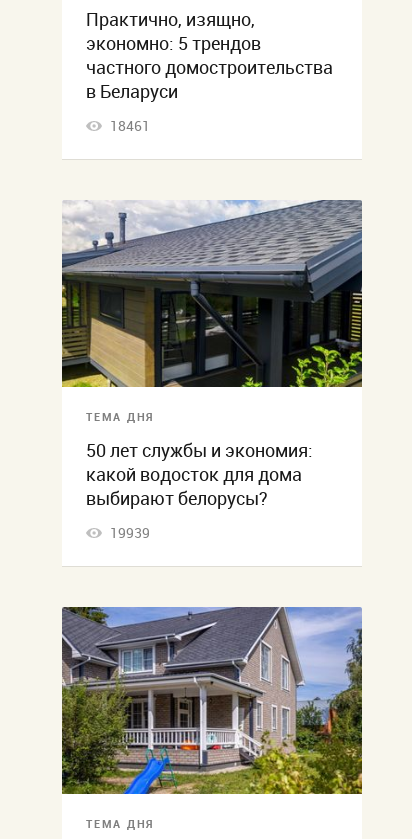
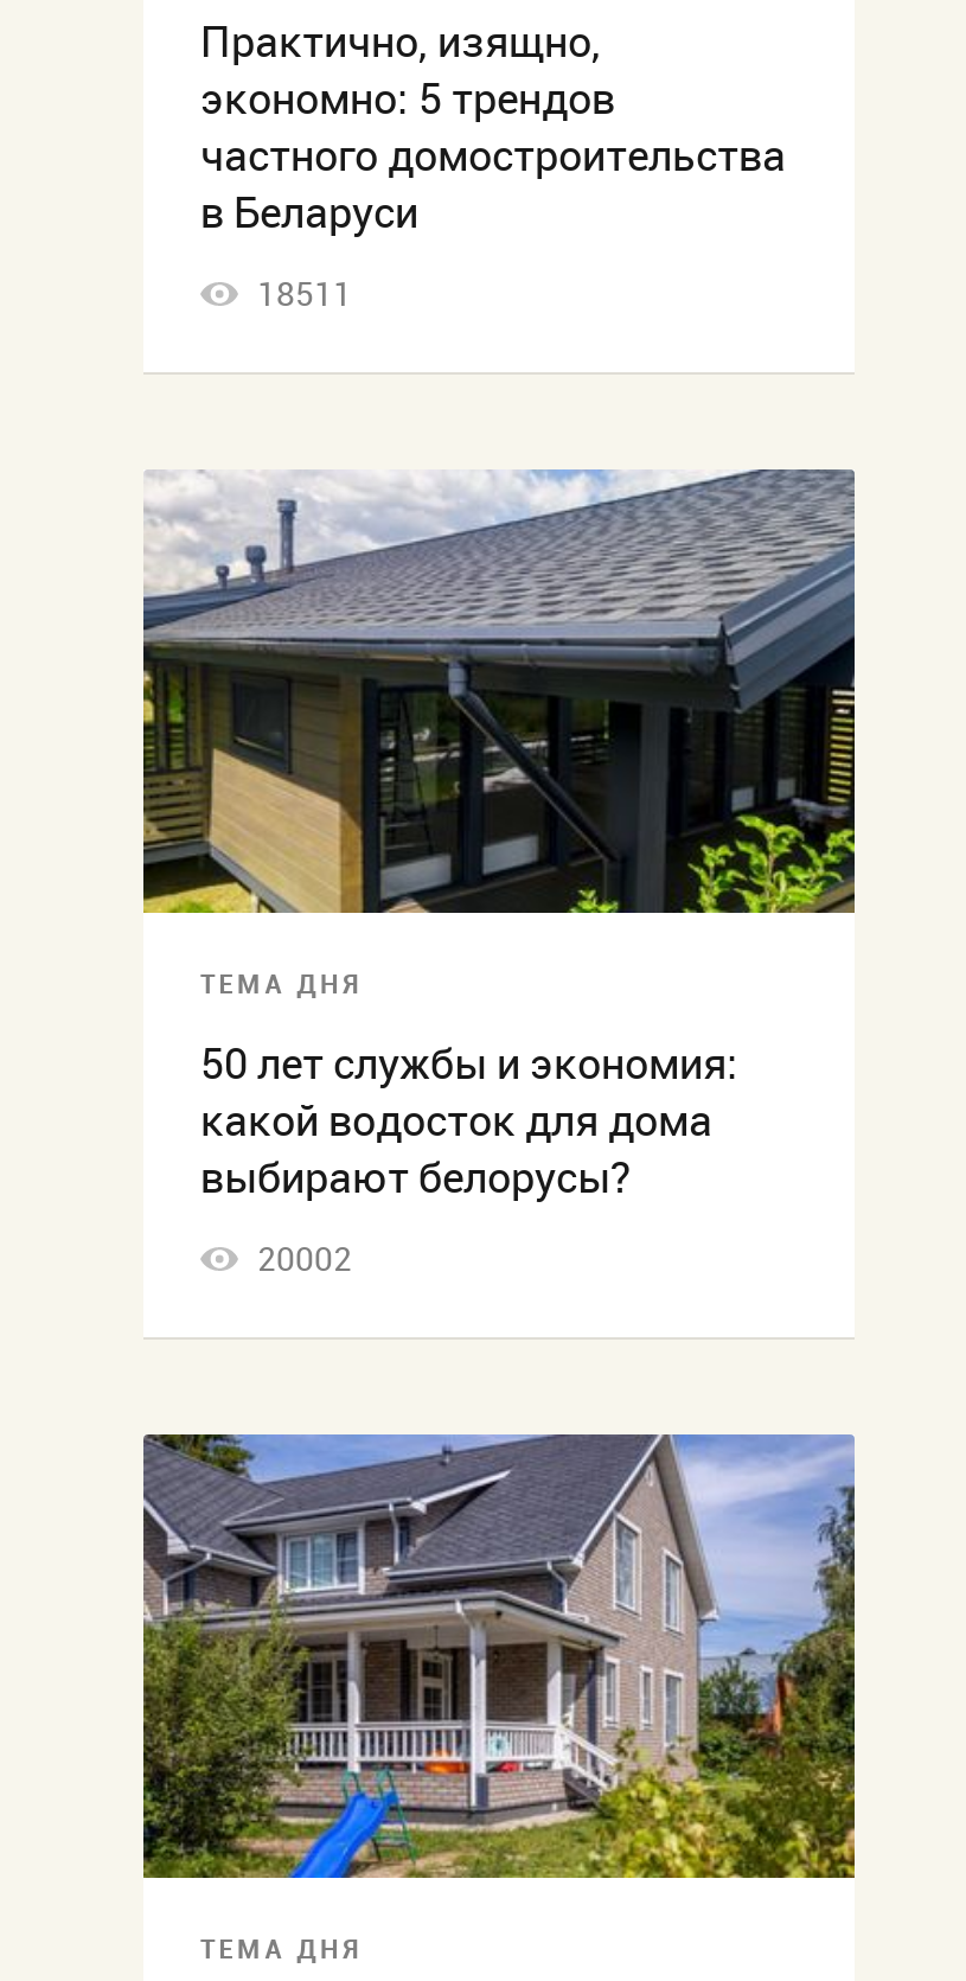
[110,118,150,134] 18461 -> [257,275,352,313] 18511
[110,525,150,541] 19939 -> [257,1240,352,1278] 20002

